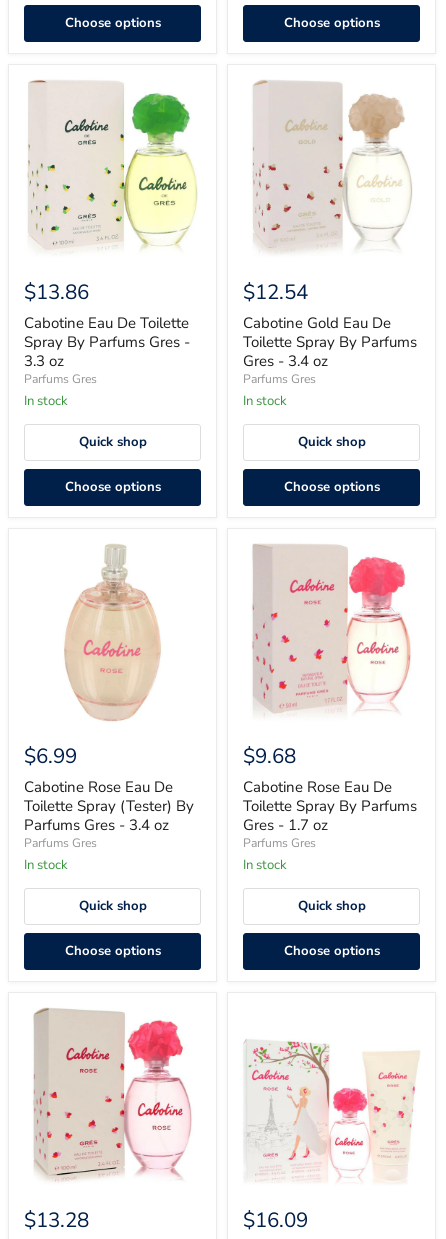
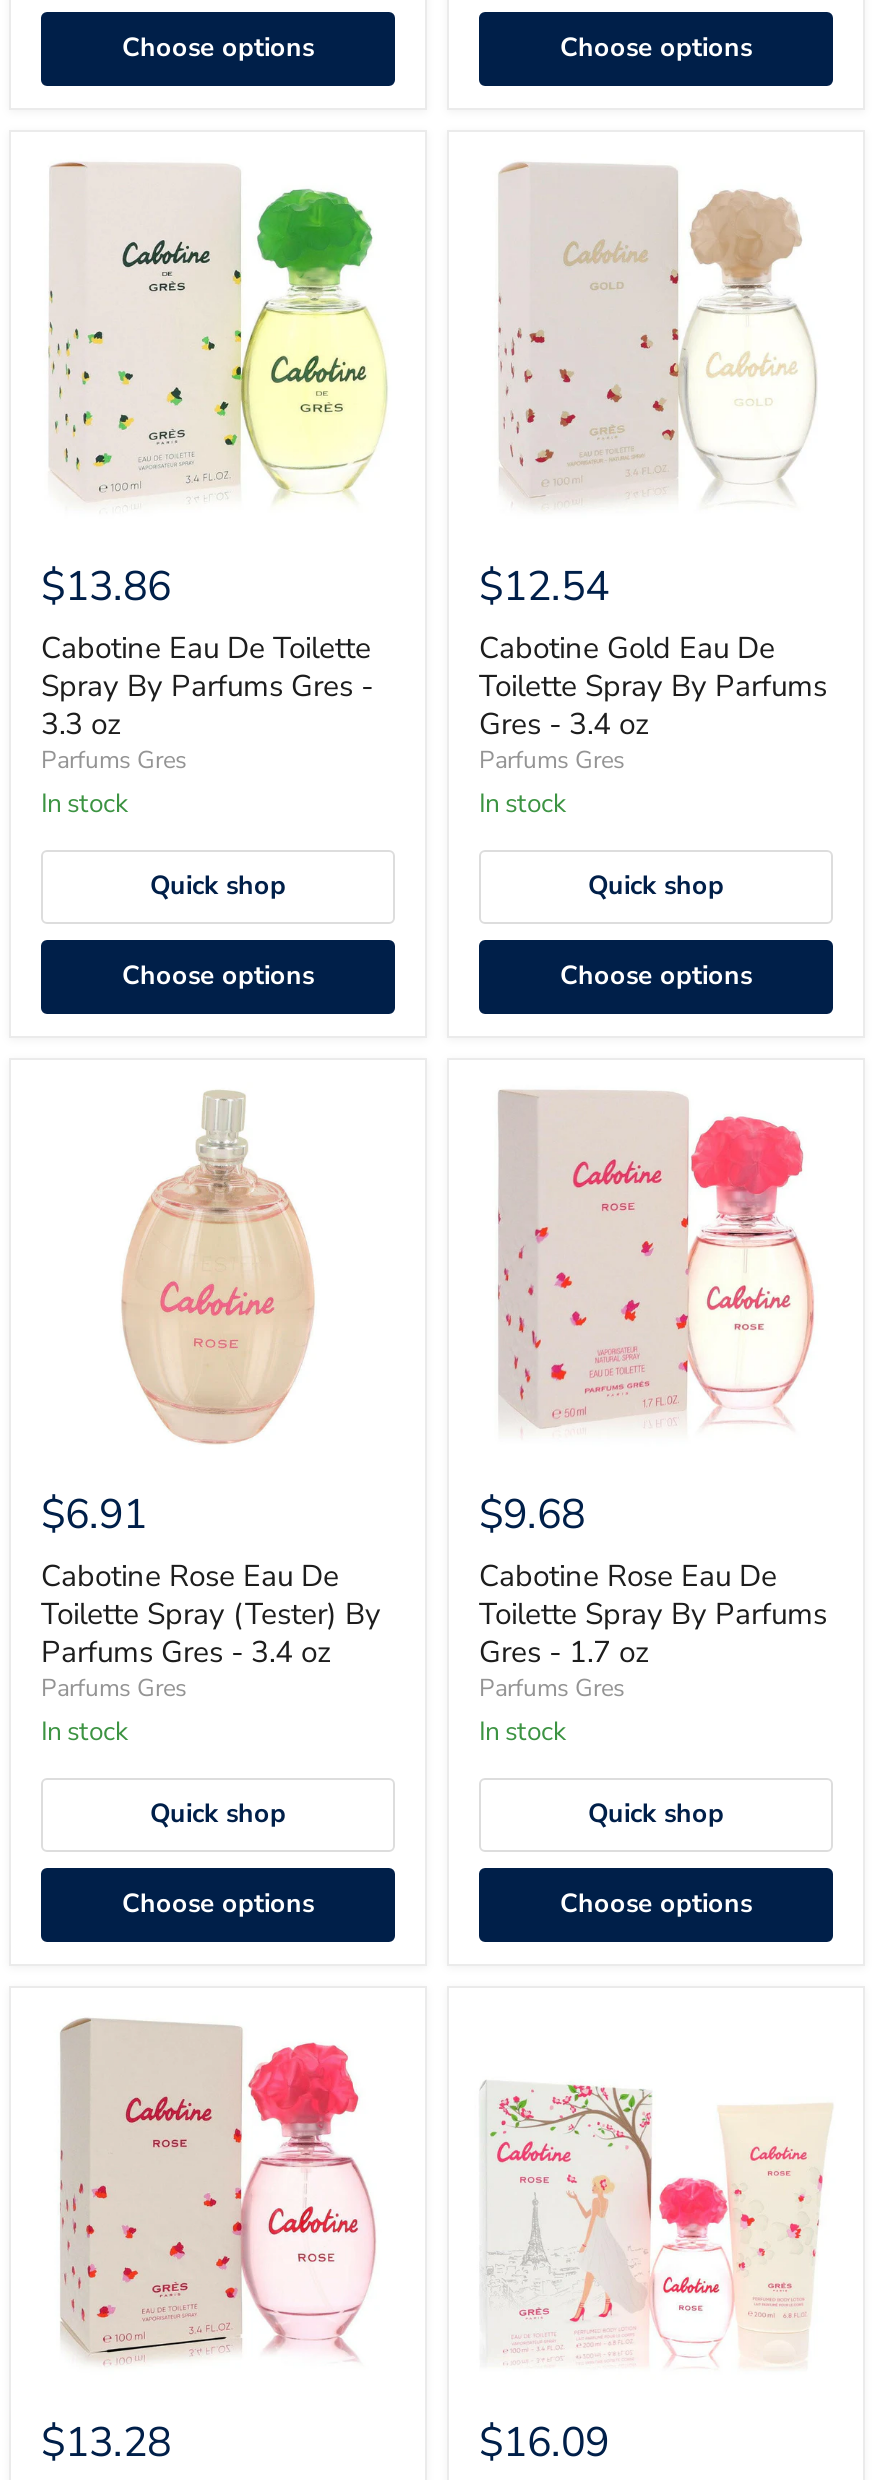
[24,742,77,770] $6.99 -> [41,1486,147,1542] $6.91

